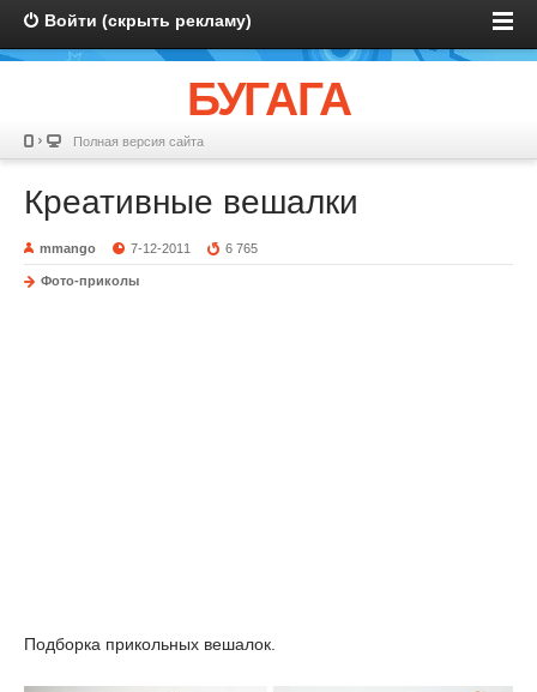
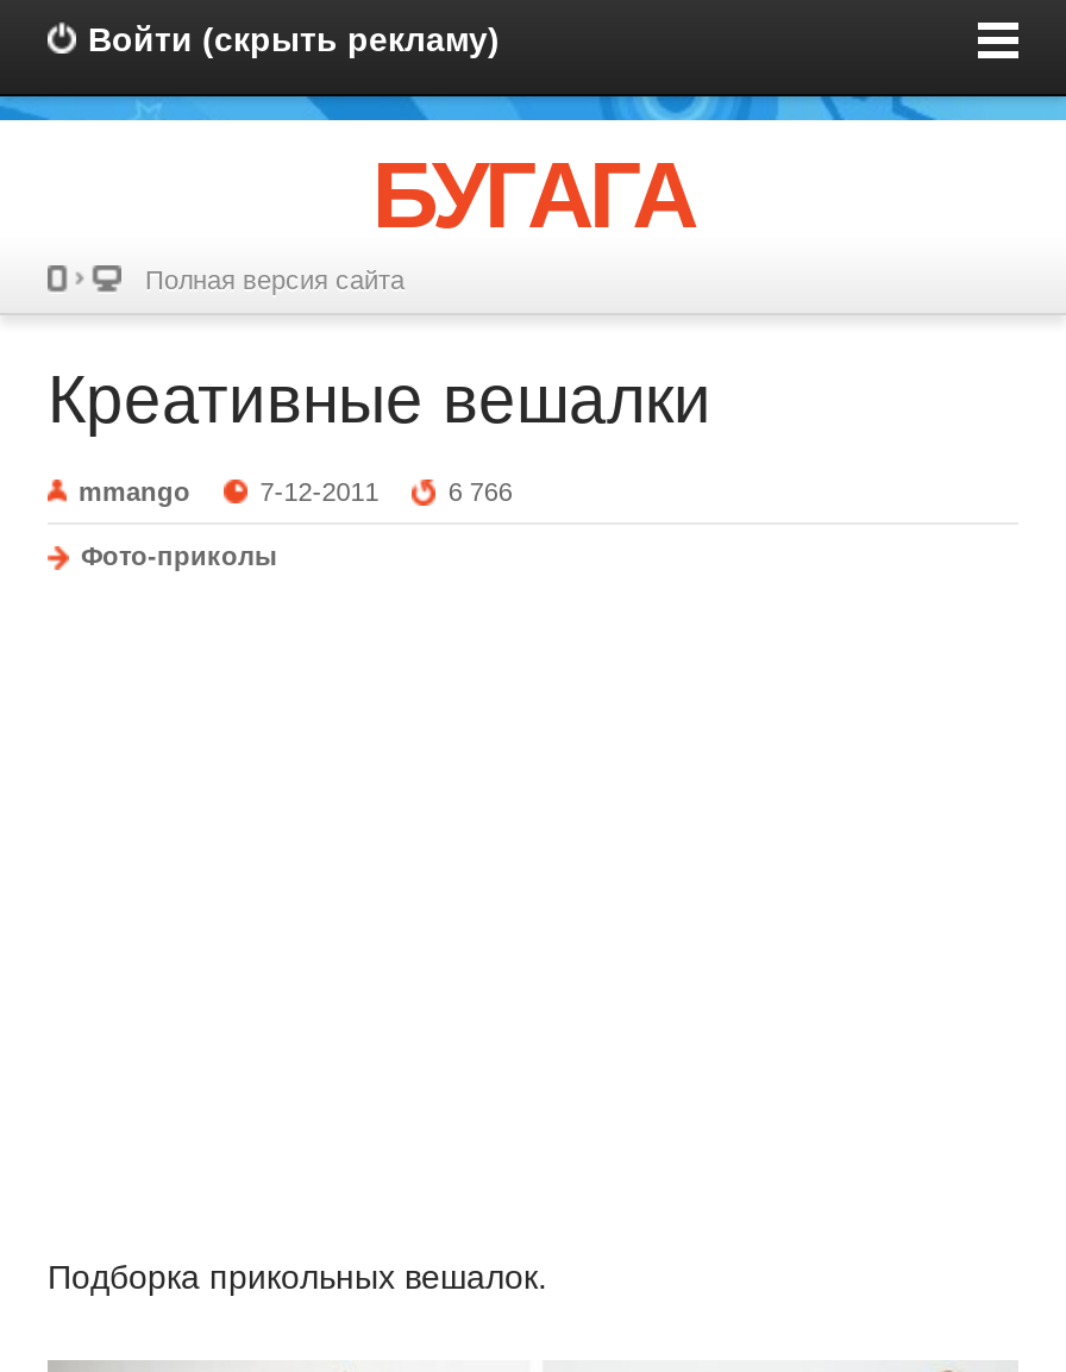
[226,241,258,255] 6 765 -> [448,477,513,506] 6 766

